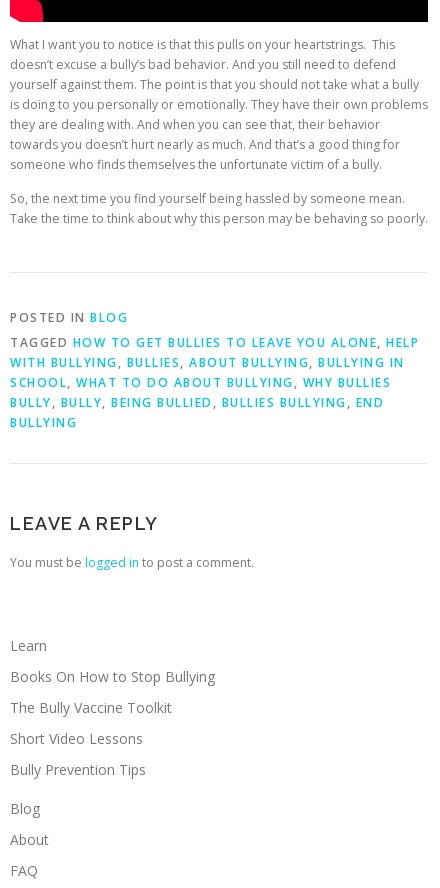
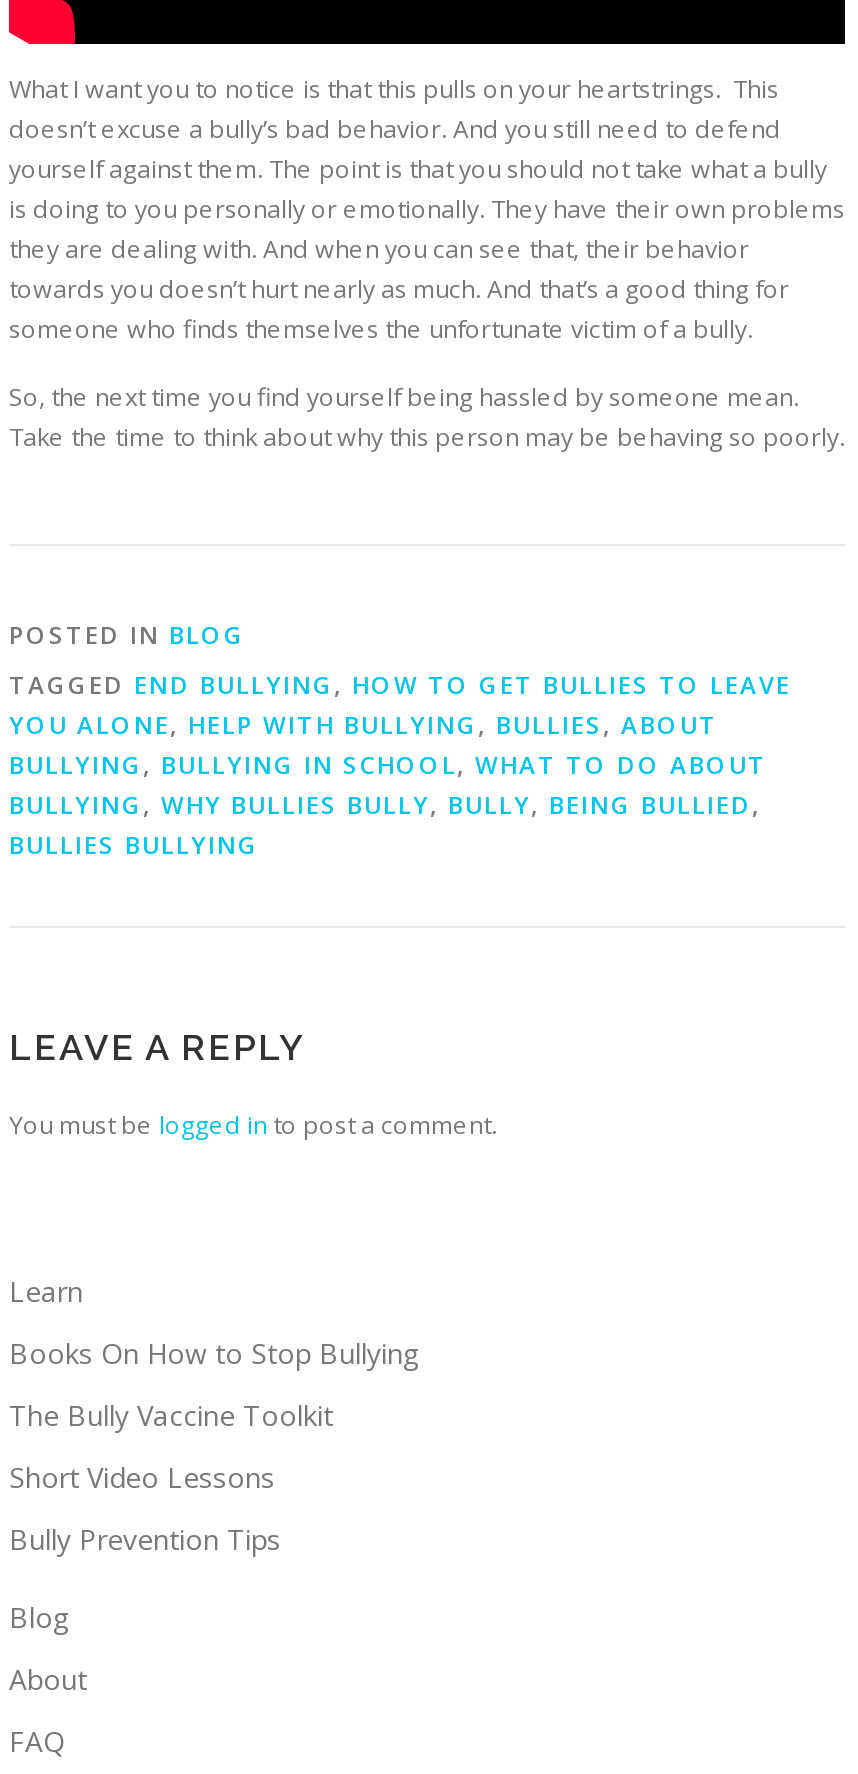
[10,334,419,431] TAGGED HOW TO GET BULLIES TO LEAVE YOU ALONE, HELP | WITH BULLYING, BULLIES, ABOUT BULLYING, BULLYING IN | SCHOOL, WHAT TO DO ABOUT BULLYING, WHY BULLIES | BULLY, BULLY, BEING BULLIED, BULLIES BULLYING, END | BULLYING -> [9,667,791,861] TAGGED END BULLYING, HOW TO GET BULLIES TO LEAVE | YOU ALONE, HELP WITH BULLYING, BULLIES, ABOUT | BULLYING, BULLYING IN SCHOOL, WHAT TO DO ABOUT | BULLYING, WHY BULLIES BULLY, BULLY, BEING BULLIED, | BULLIES BULLYING

